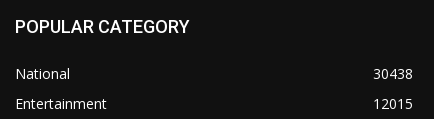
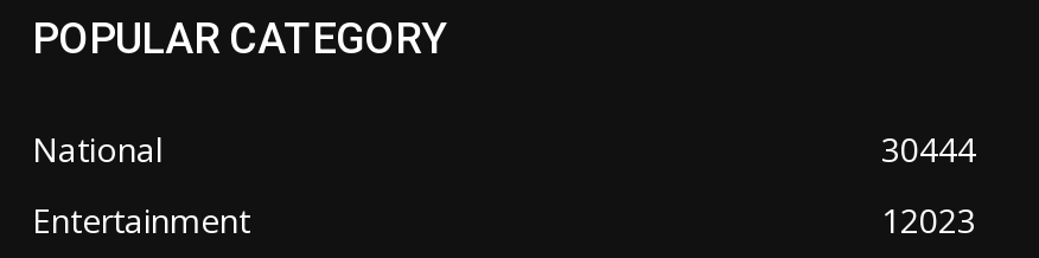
[373,64,413,83] 30438 -> [881,127,976,172] 30444
[373,94,413,113] 12015 -> [881,198,976,243] 12023

